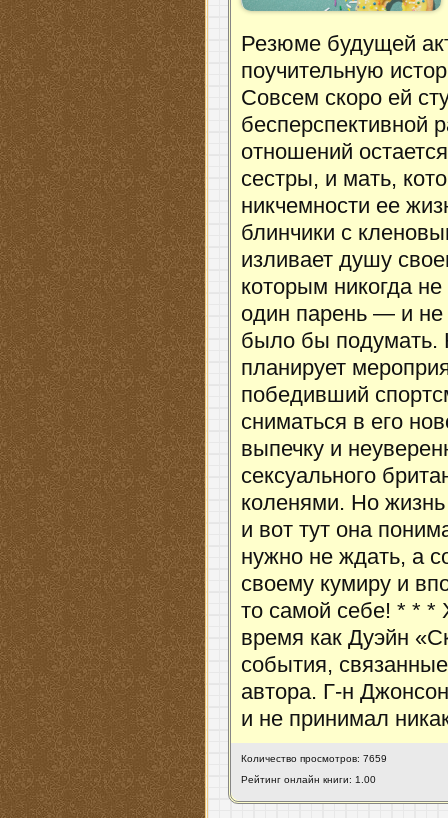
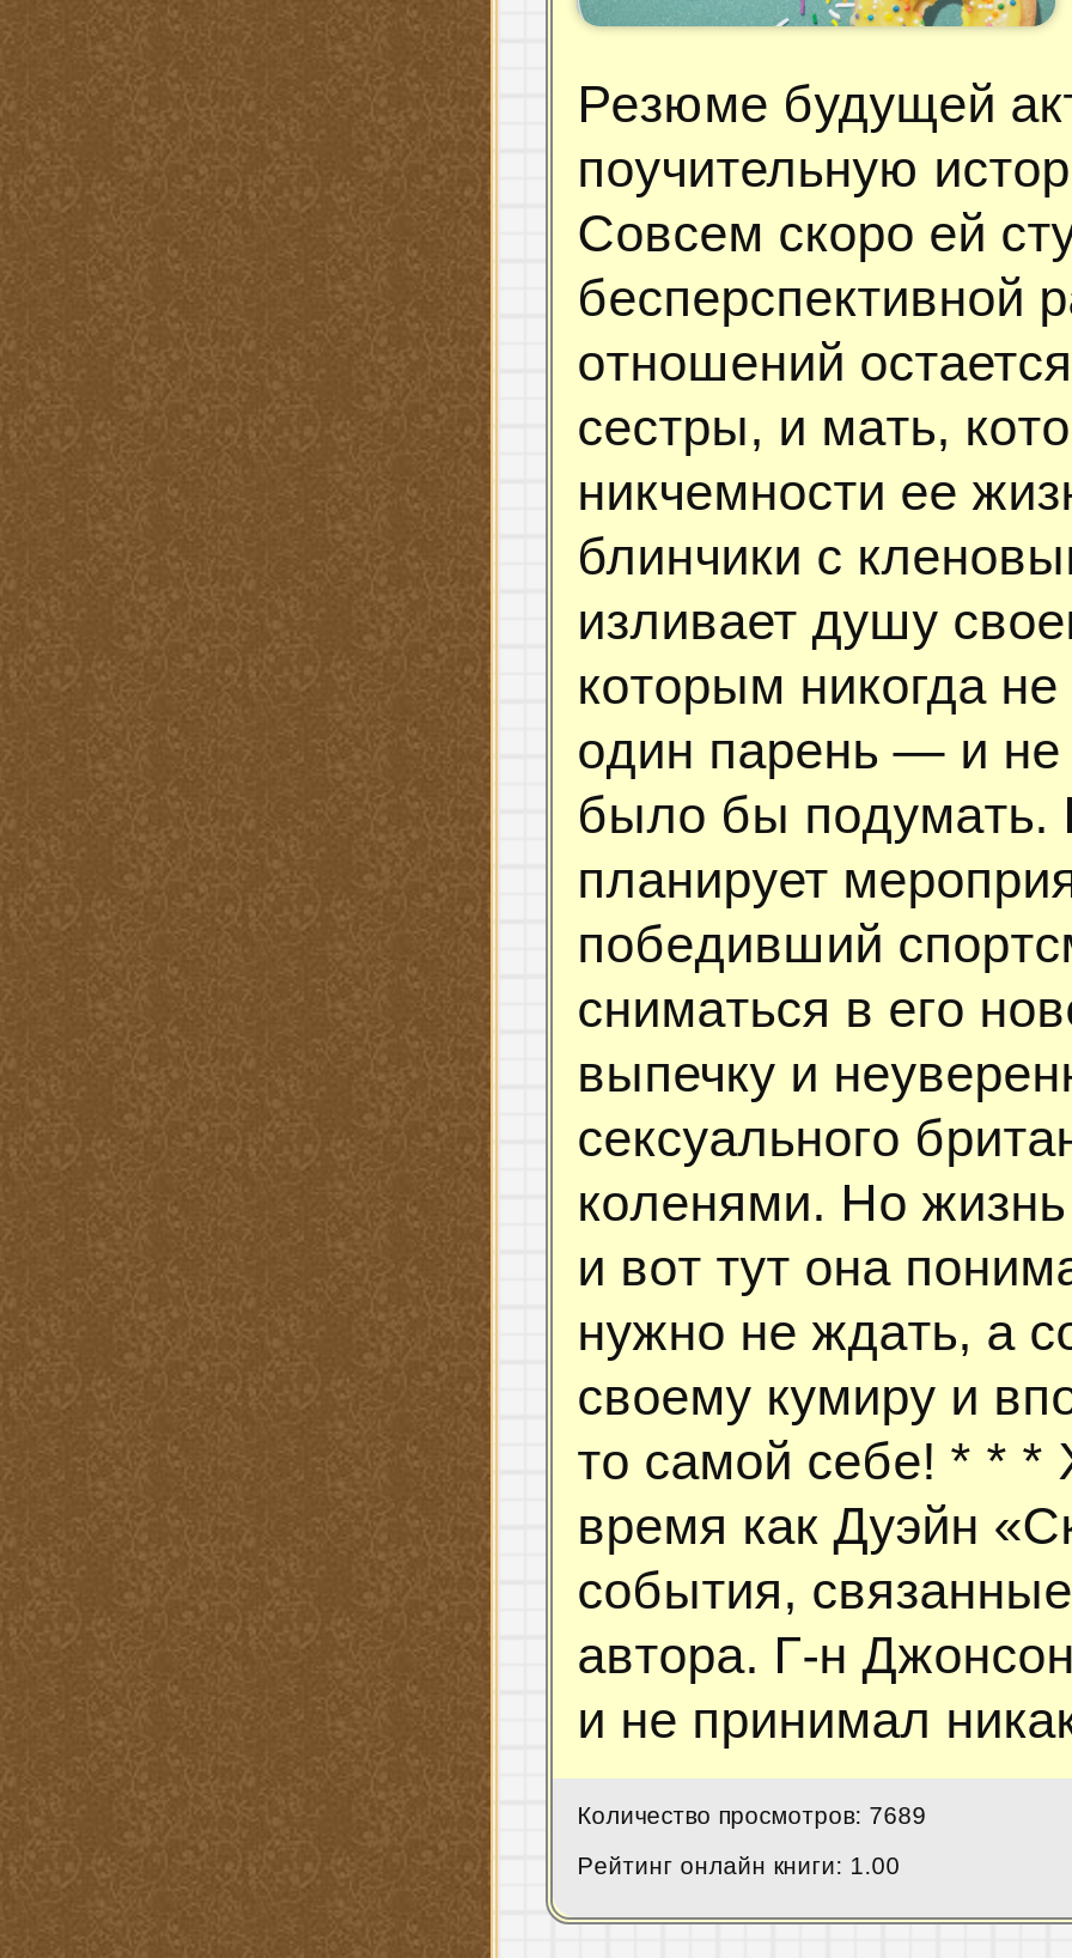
[241,752,387,763] Количество просмотров: 7659 -> [577,1801,927,1828] Количество просмотров: 7689

